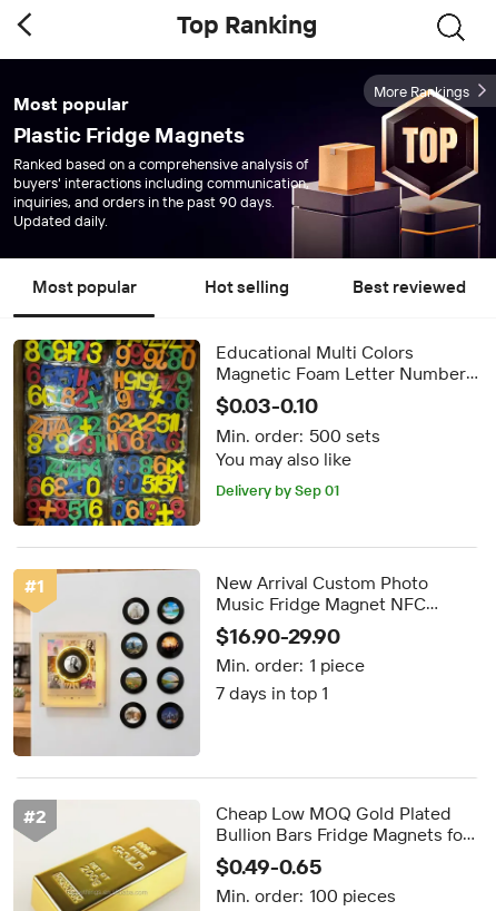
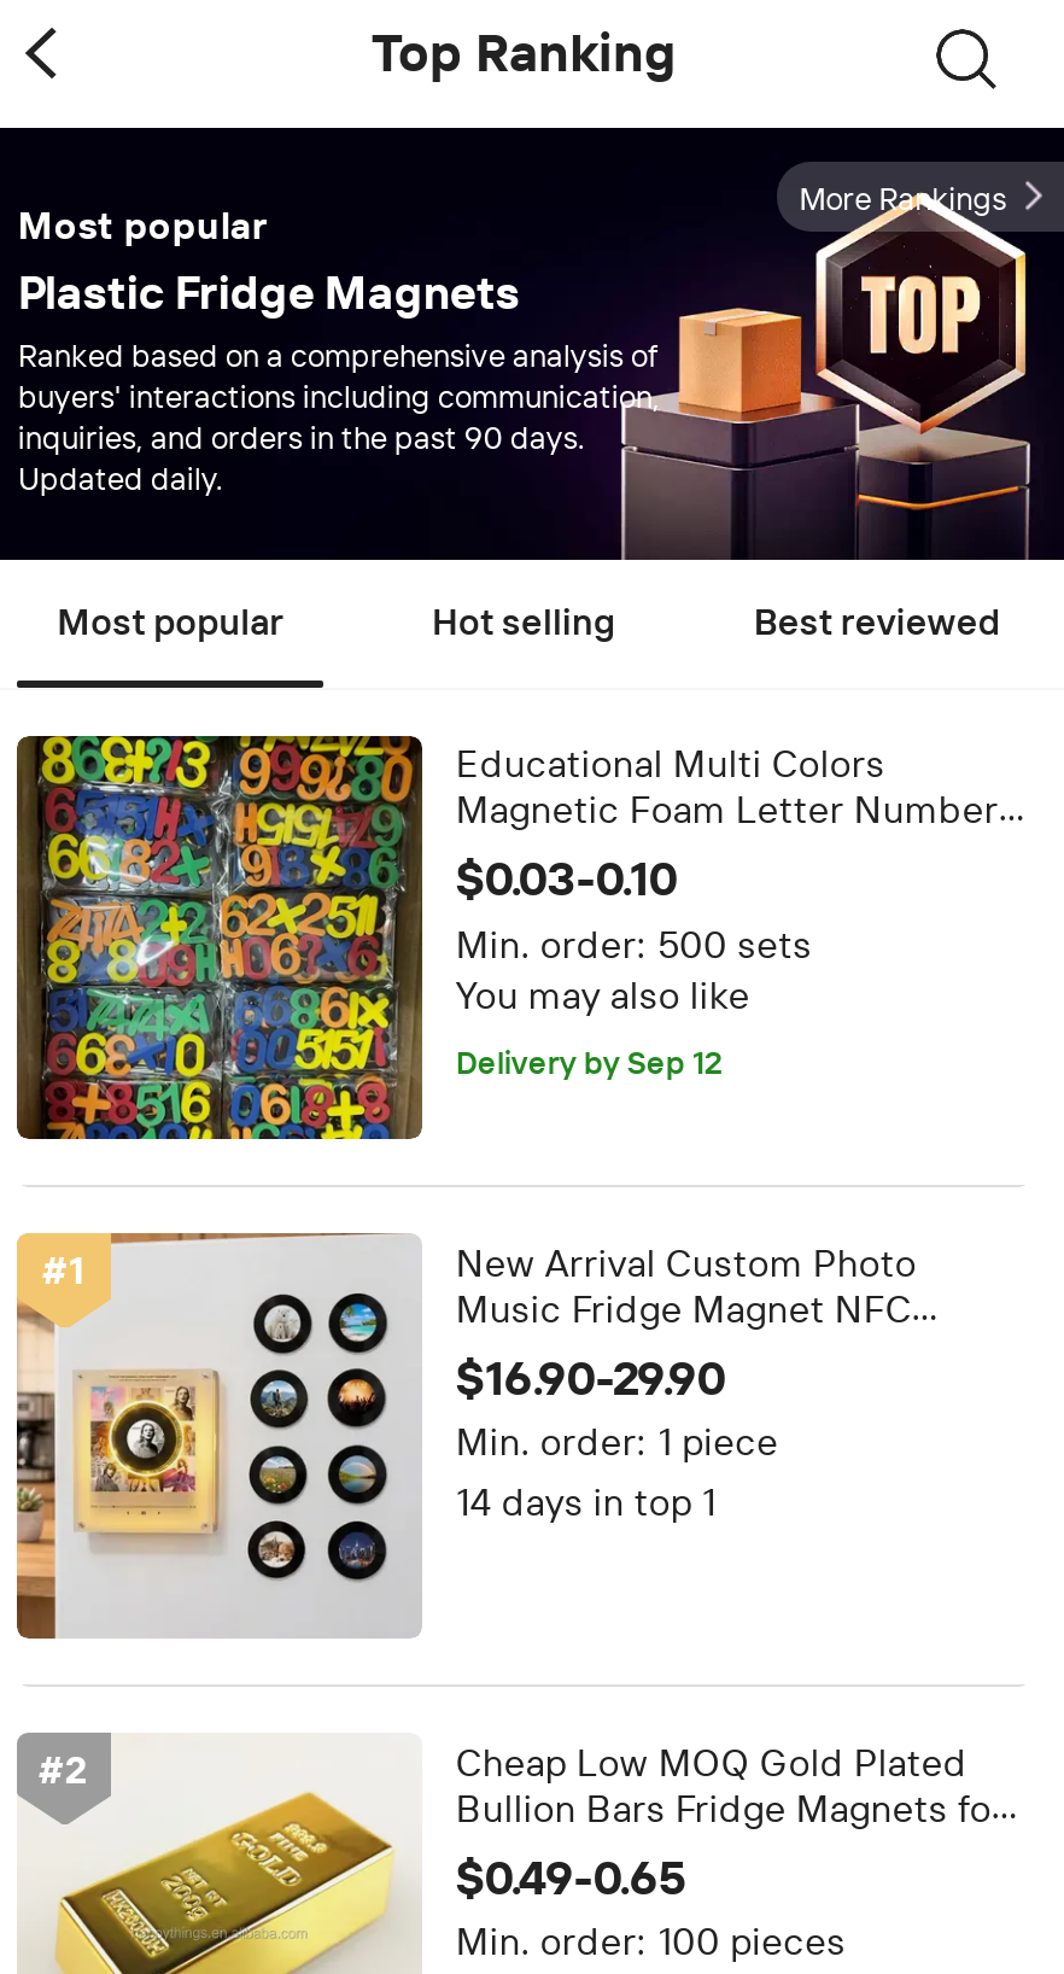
[216,481,339,498] Delivery by Sep 01 -> [456,1041,724,1080] Delivery by Sep 12
[216,683,328,704] 7 days in top 1 -> [456,1480,716,1526] 14 days in top 1

